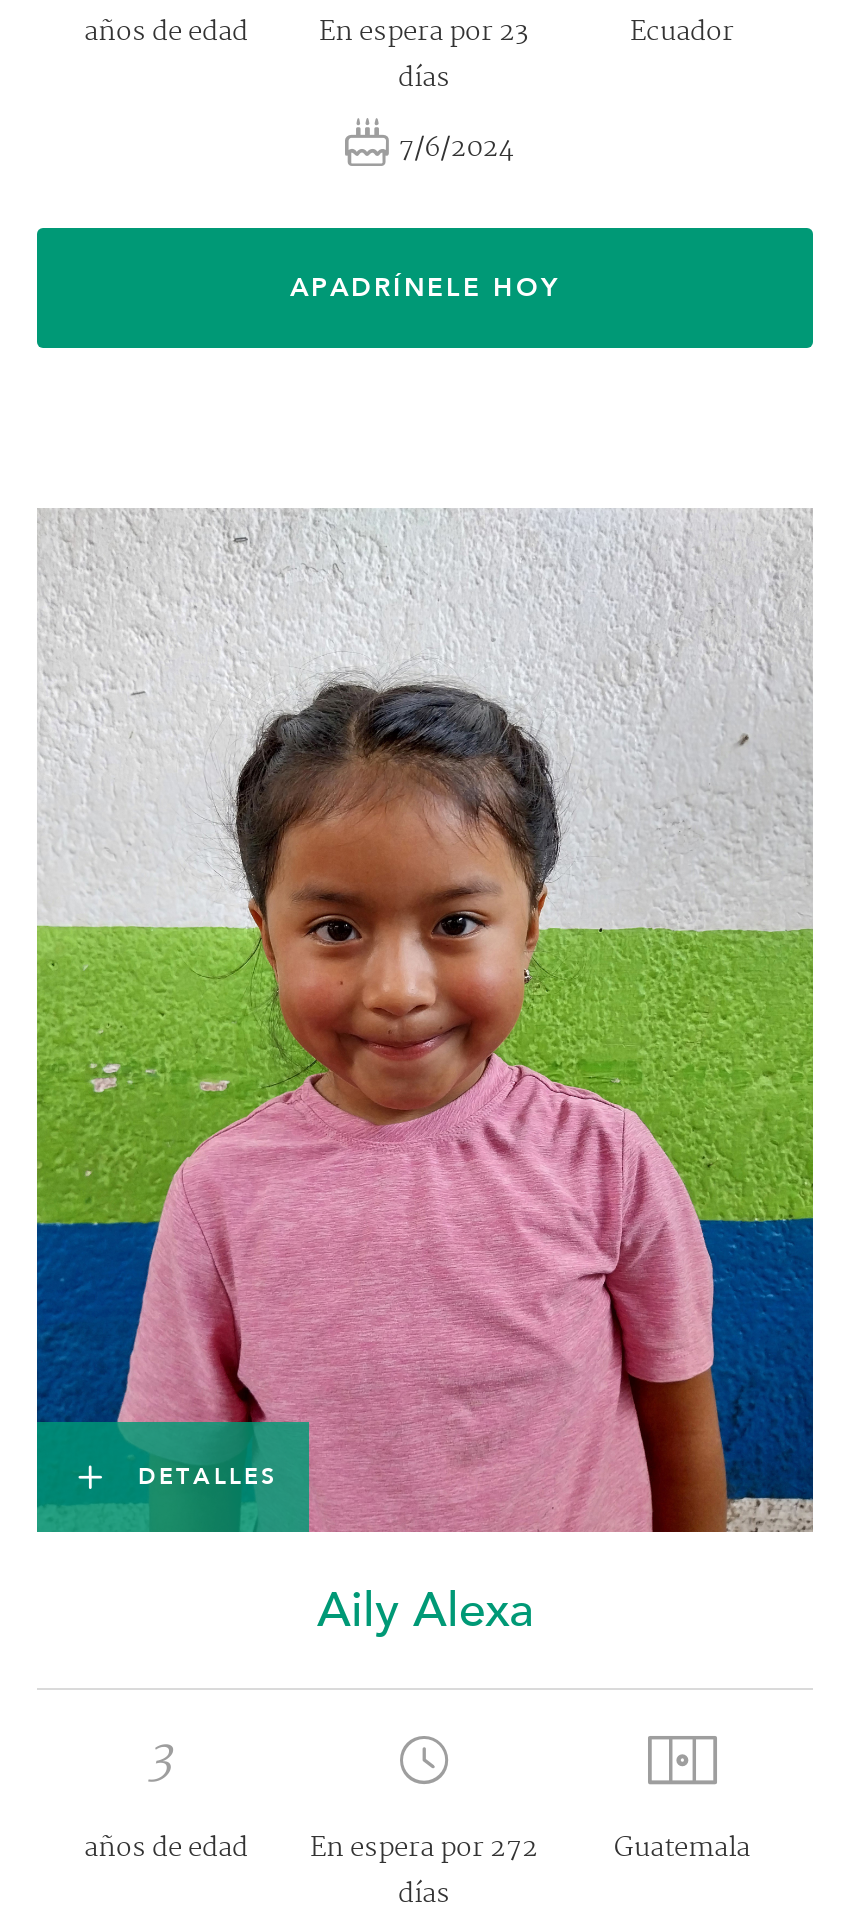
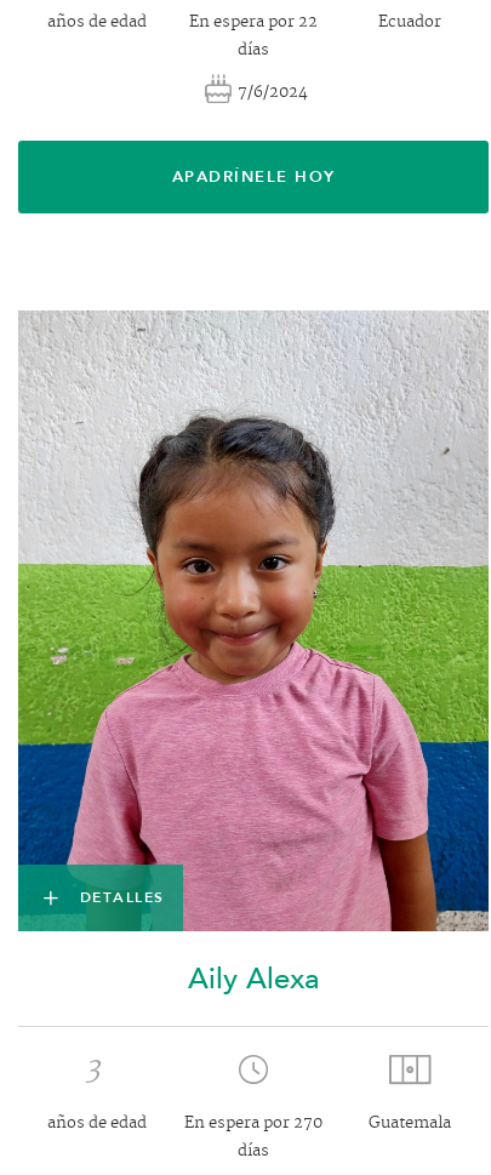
[84,12,529,54] años de edad En espera por 23 -> [47,10,317,35] años de edad En espera por 22
[84,1828,750,1870] años de edad En espera por 272 Guatemala -> [47,1111,450,1136] años de edad En espera por 270 Guatemala

